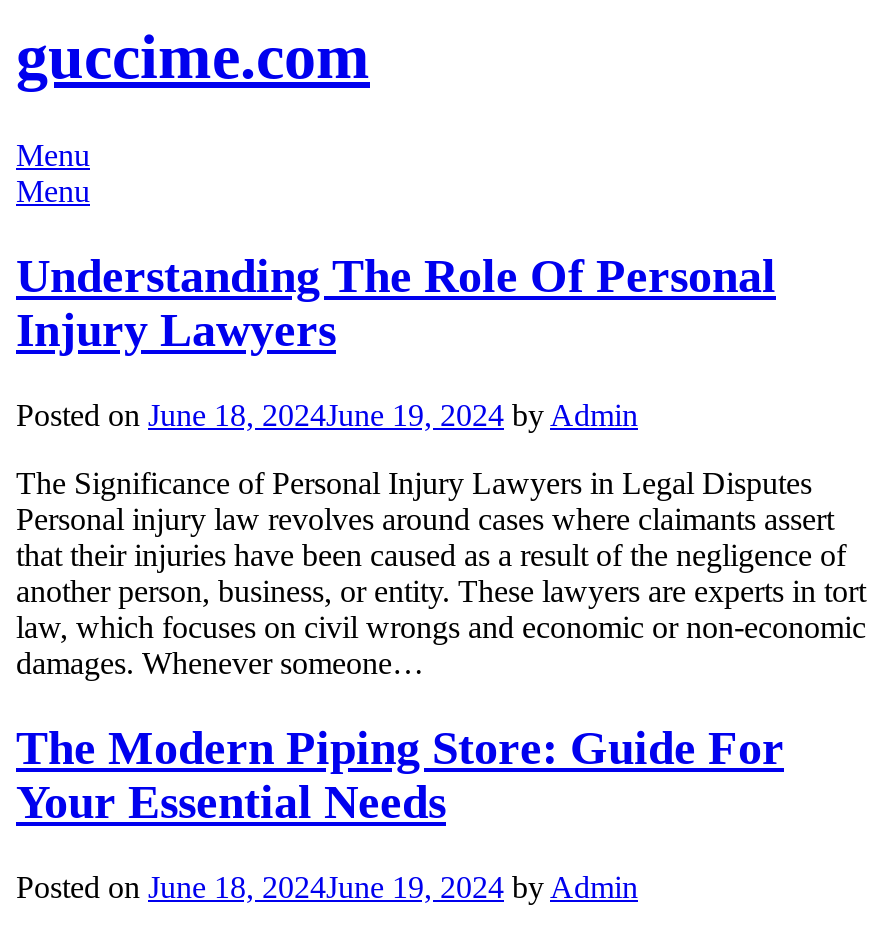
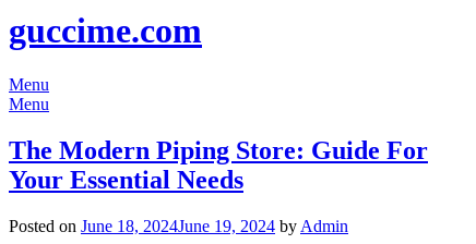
[16,250,866,679] Understanding The Role Of Personal | Injury Lawyers | Posted on June 18, 2024June 19, 2024 by Admin | The Significance of Personal Injury Lawyers in Legal Disputes | Personal injury law revolves around cases where claimants assert | that their injuries have been caused as a result of the negligence of | another person, business, or entity. These lawyers are experts in tort | law, which focuses on civil wrongs and economic or non-economic | damages. Whenever someone… -> none

